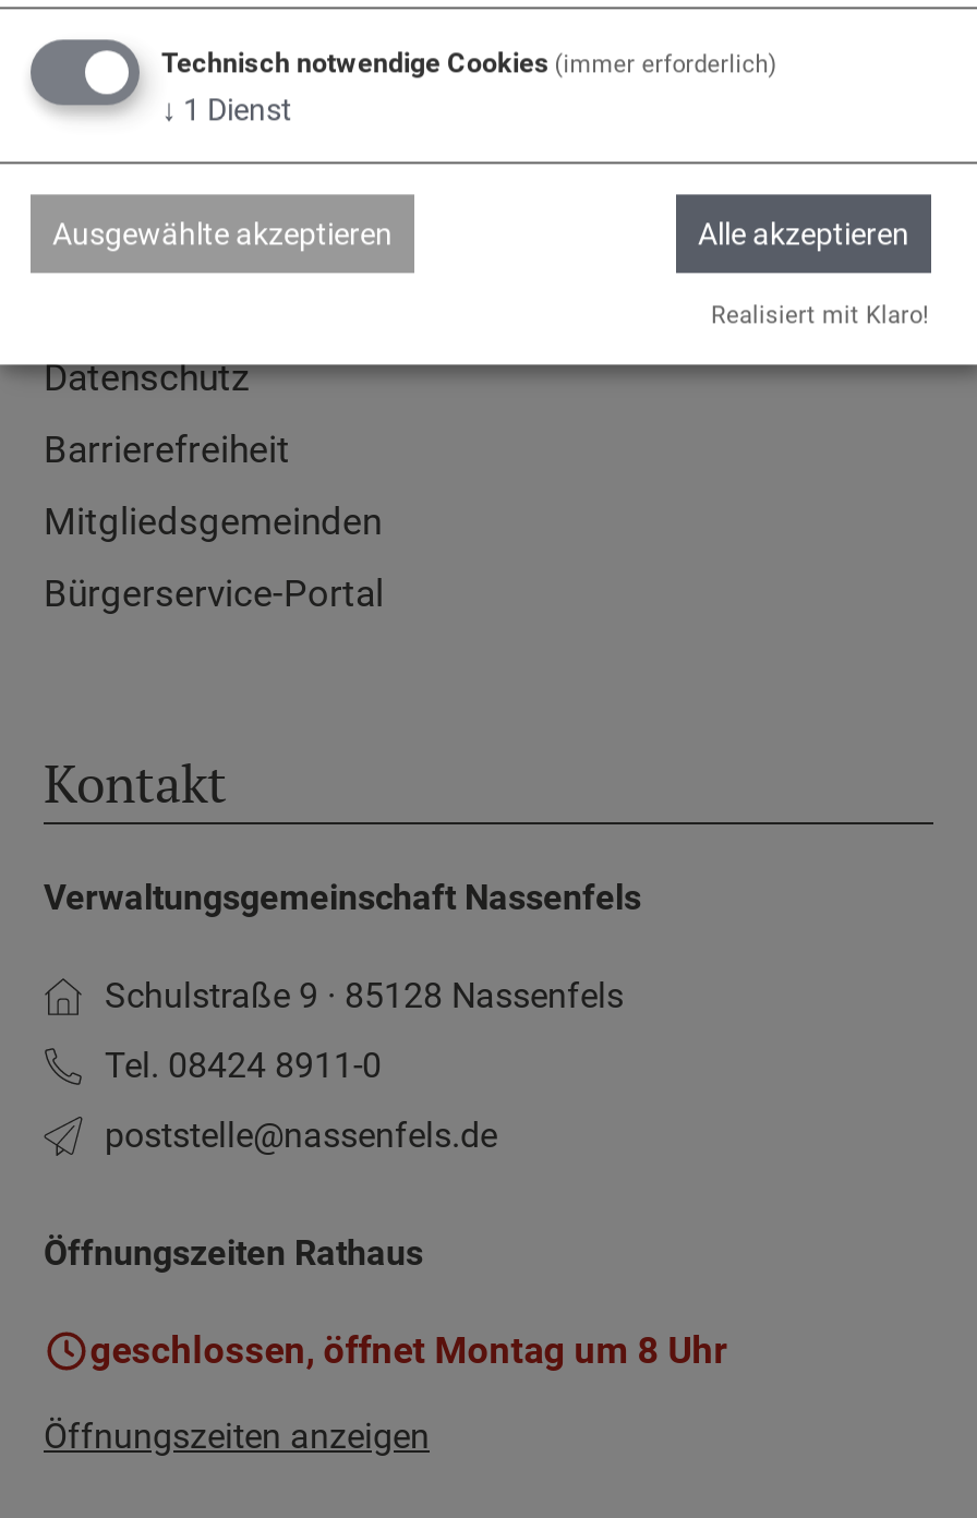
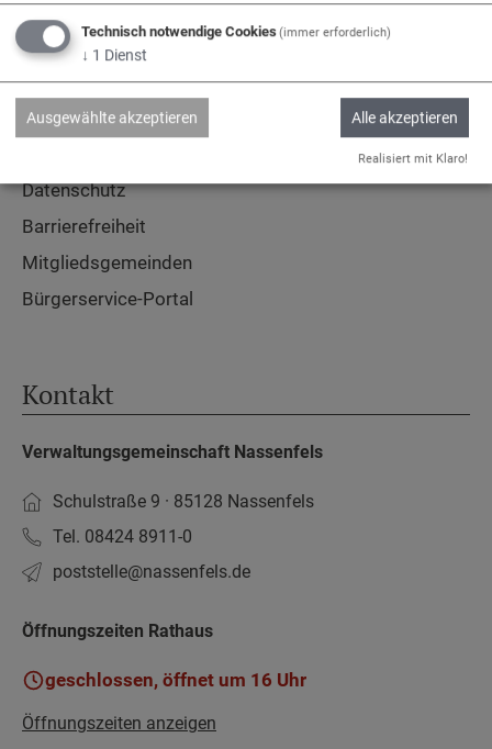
[90,1328,727,1372] geschlossen, öffnet Montag um 8 Uhr -> [45,669,307,691] geschlossen, öffnet um 16 Uhr

